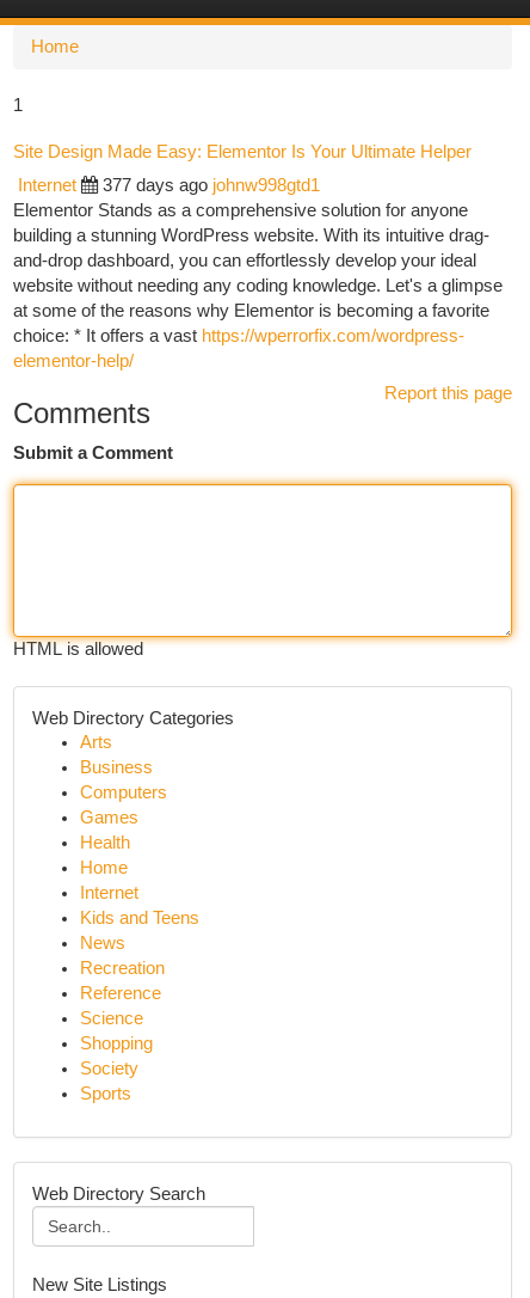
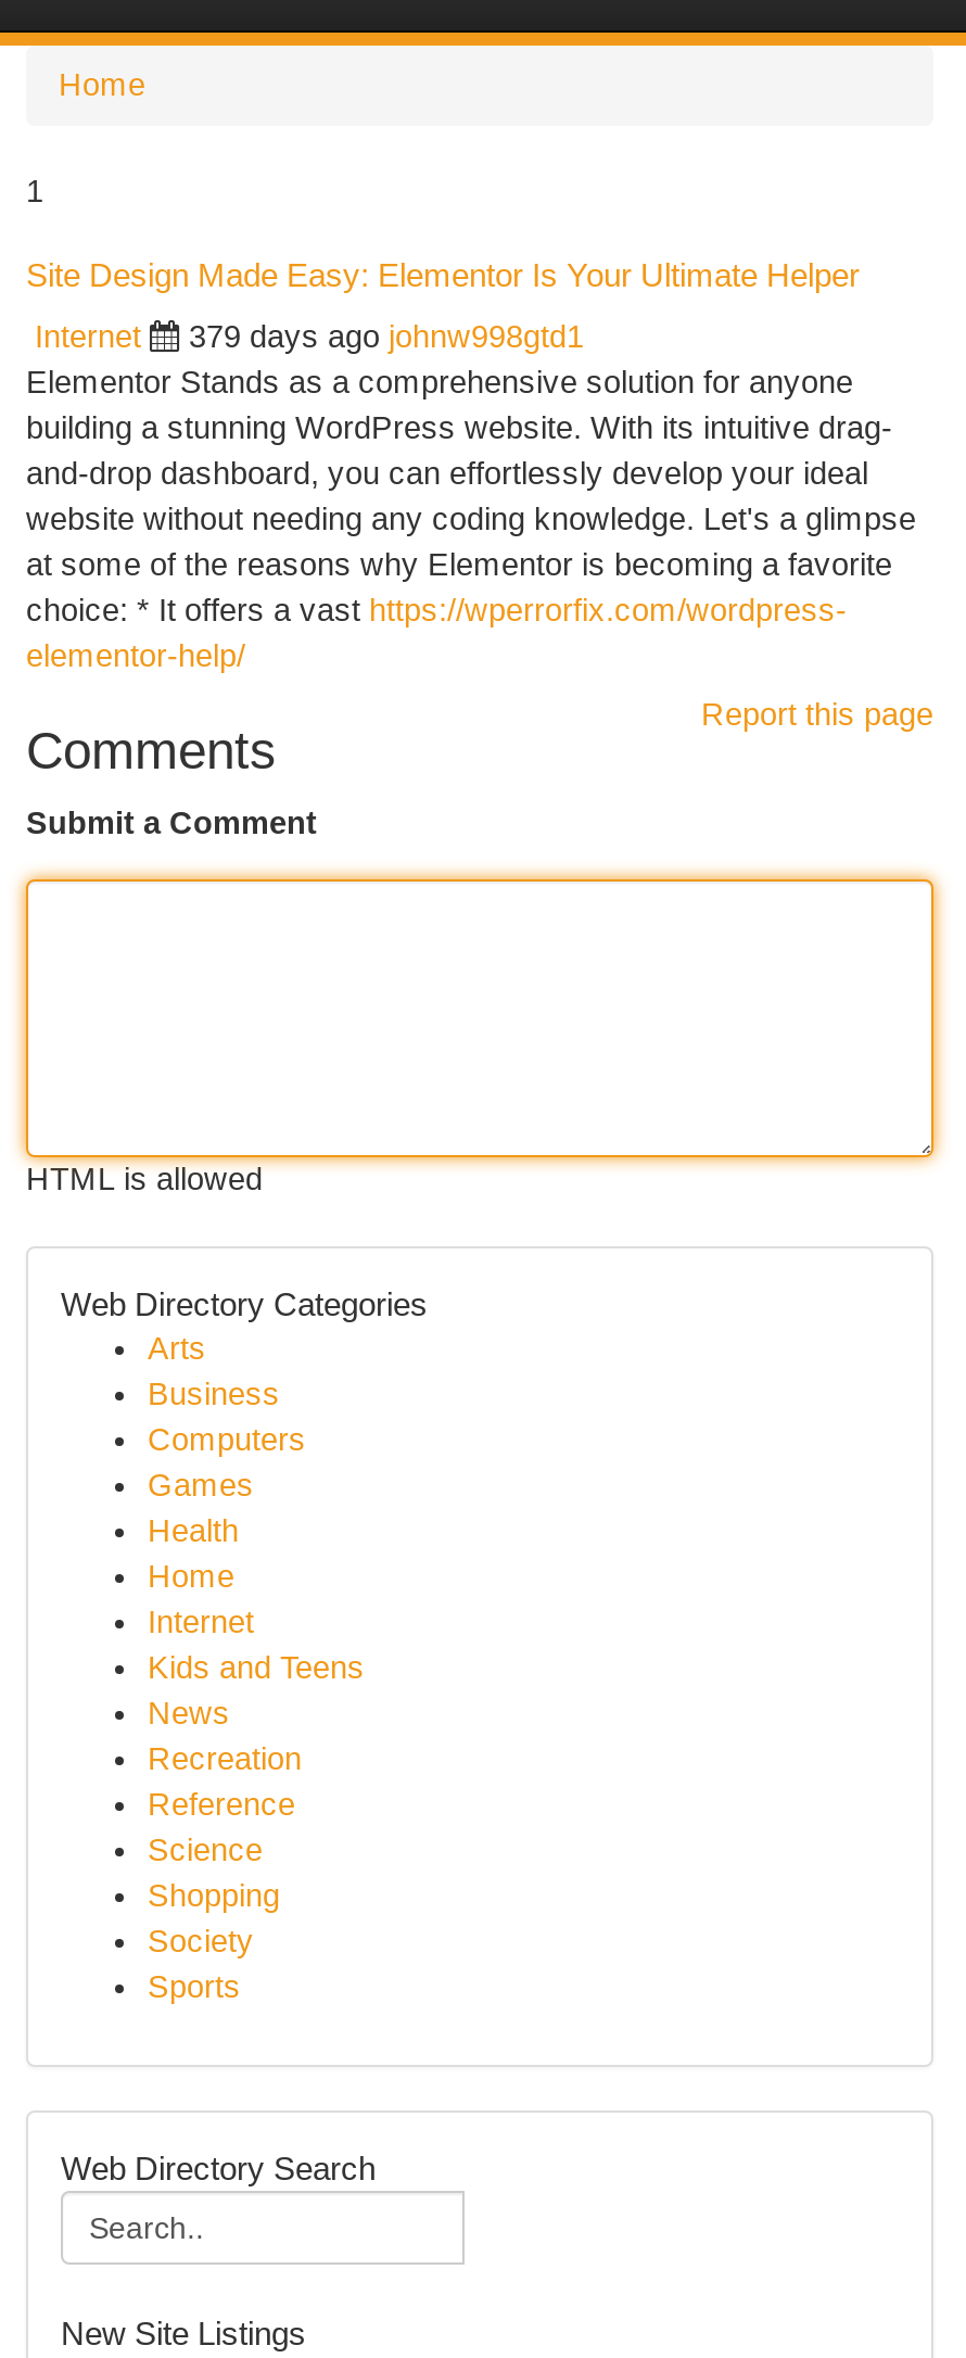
[103,176,320,195] 377 days ago johnw998gtd1 -> [189,319,584,354] 379 days ago johnw998gtd1

